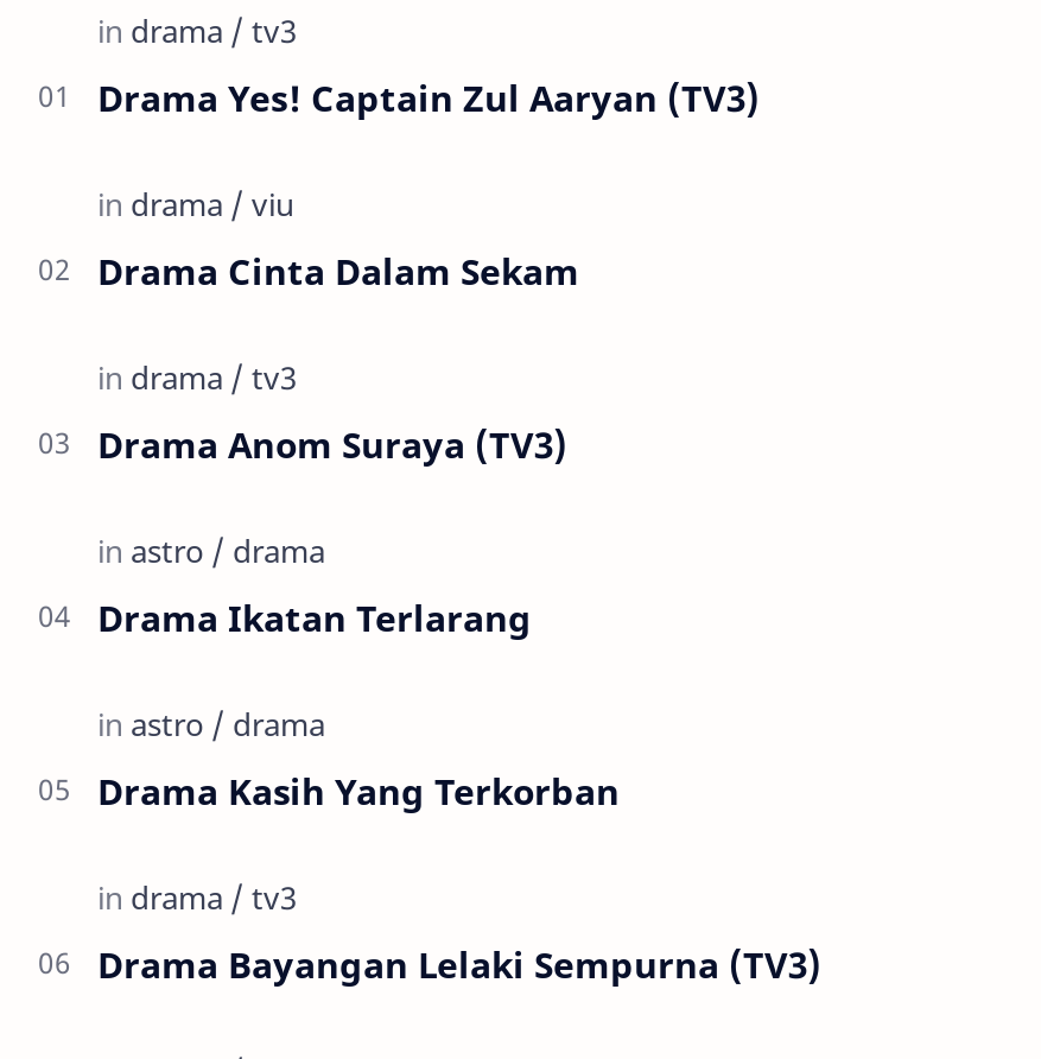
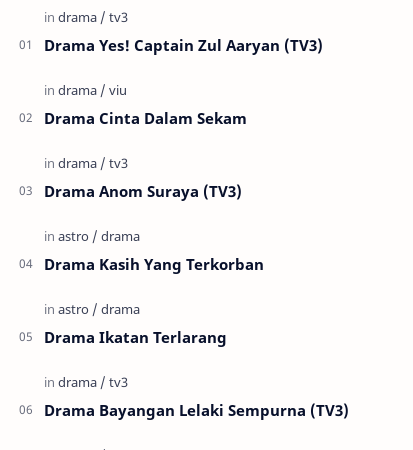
moved [97,593,532,640] -> [44,327,227,347]: Drama Ikatan Terlarang
moved [97,766,620,814] -> [44,254,264,274]: Drama Kasih Yang Terkorban

